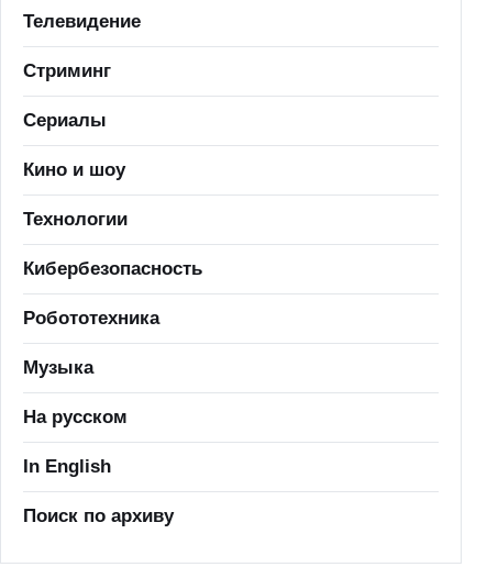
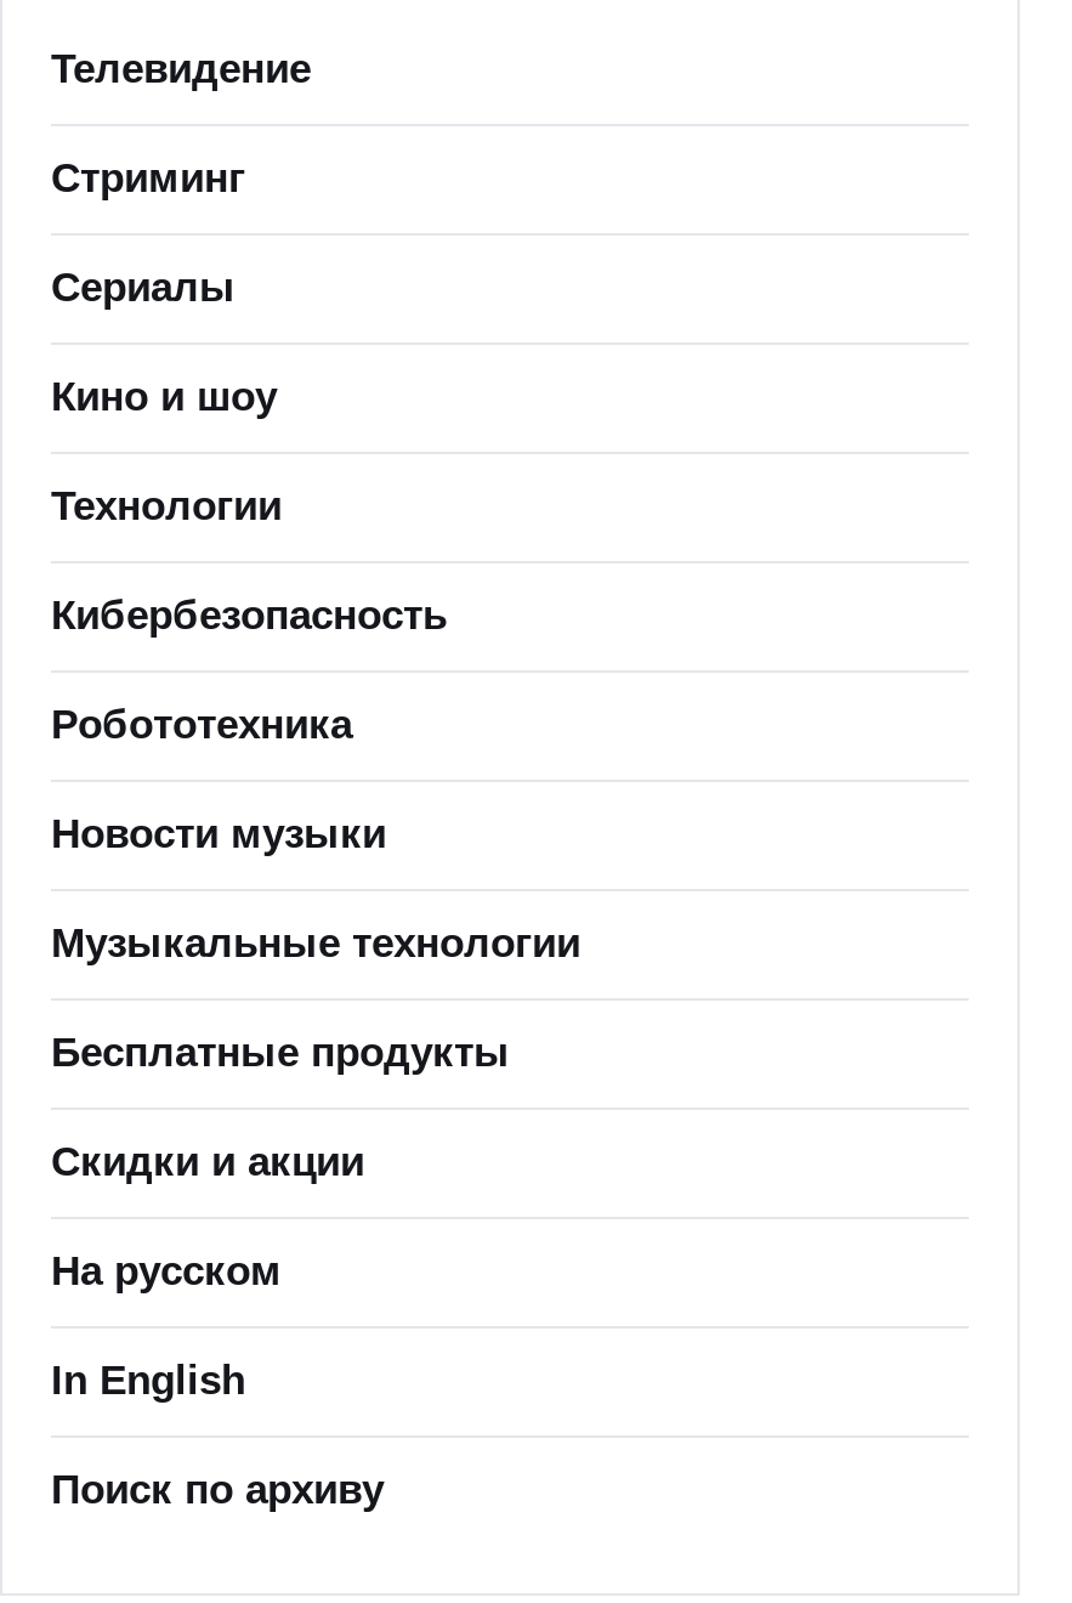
[23,357,93,378] Музыка -> [51,811,580,1185] Новости музыки | Музыкальные технологии | Бесплатные продукты | Скидки и акции

